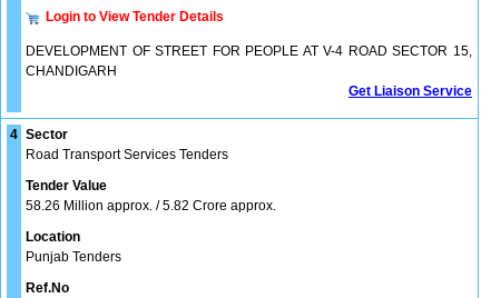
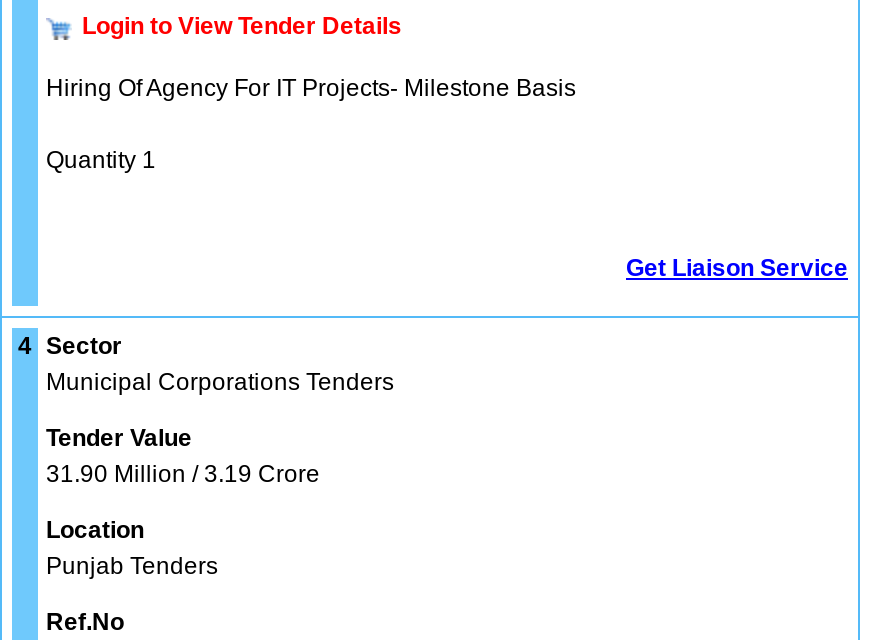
[26,43,472,79] DEVELOPMENT OF STREET FOR PEOPLE AT V-4 ROAD SECTOR 15, | CHANDIGARH -> [46,74,576,174] Hiring Of Agency For IT Projects- Milestone Basis | Quantity 1
[26,147,228,162] Road Transport Services Tenders -> [46,368,394,396] Municipal Corporations Tenders
[26,198,276,213] 58.26 Million approx. / 5.82 Crore approx. -> [46,460,320,488] 31.90 Million / 3.19 Crore

